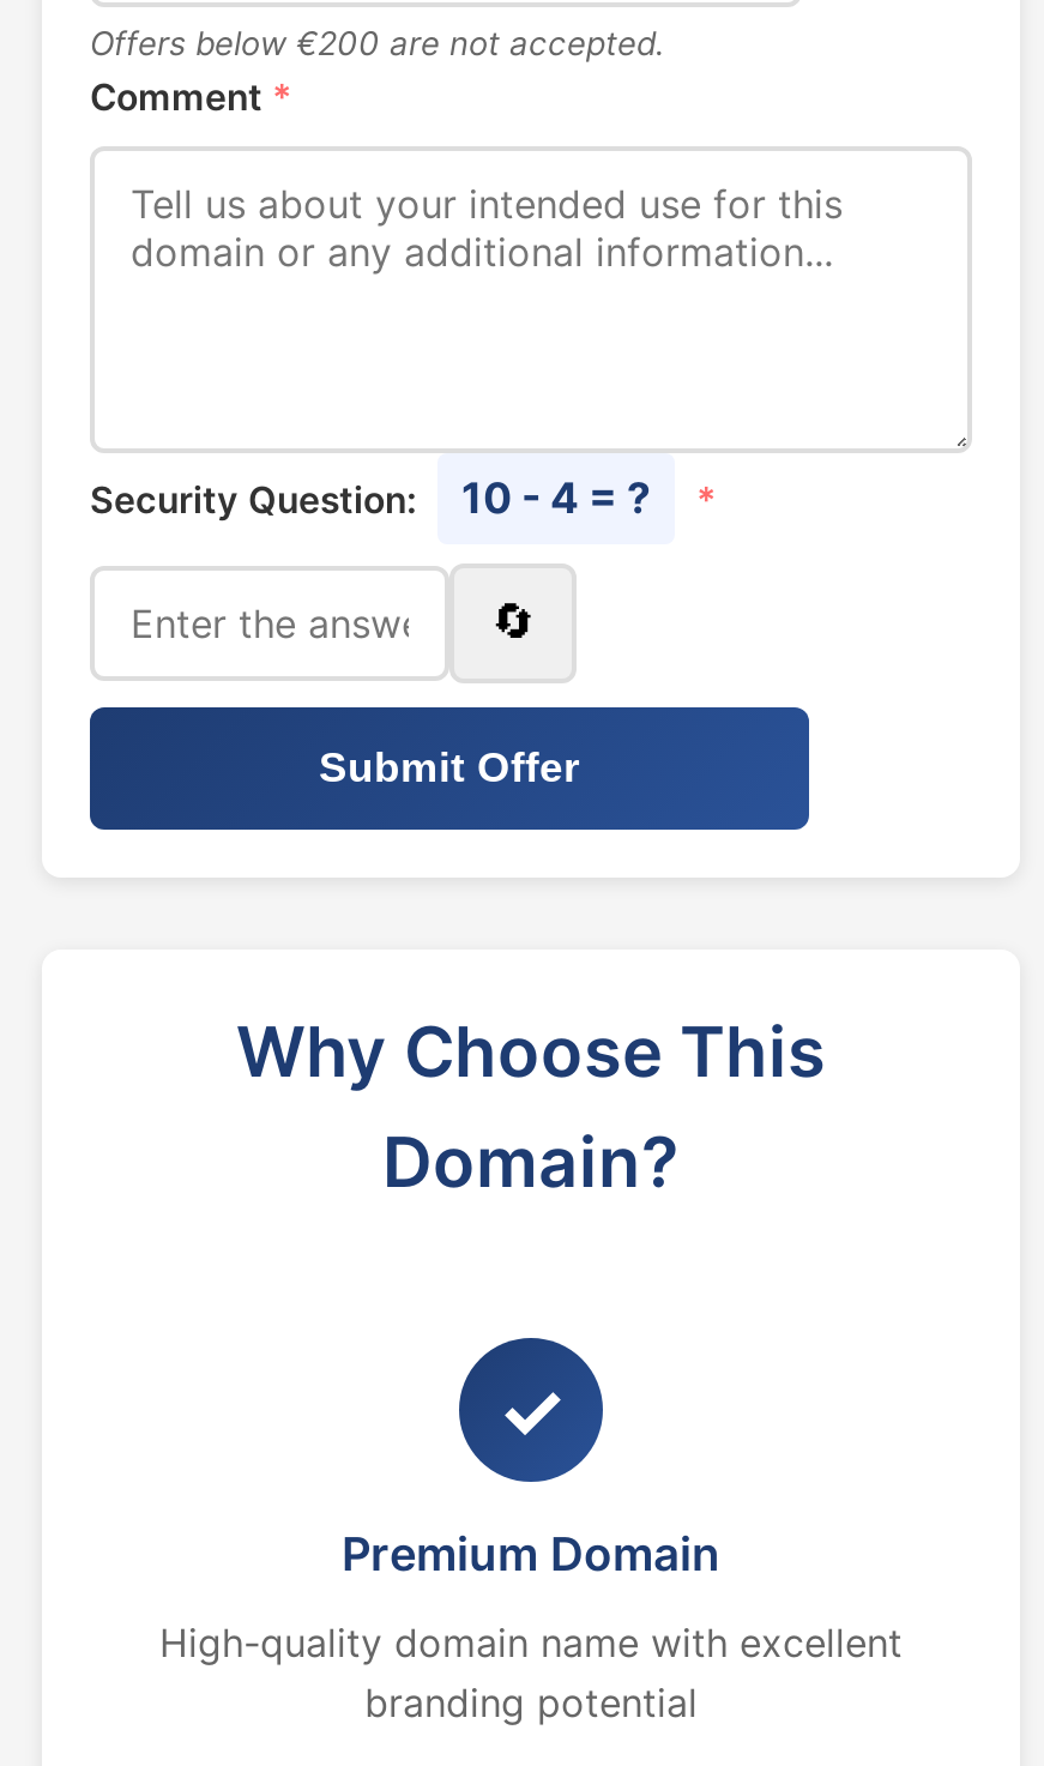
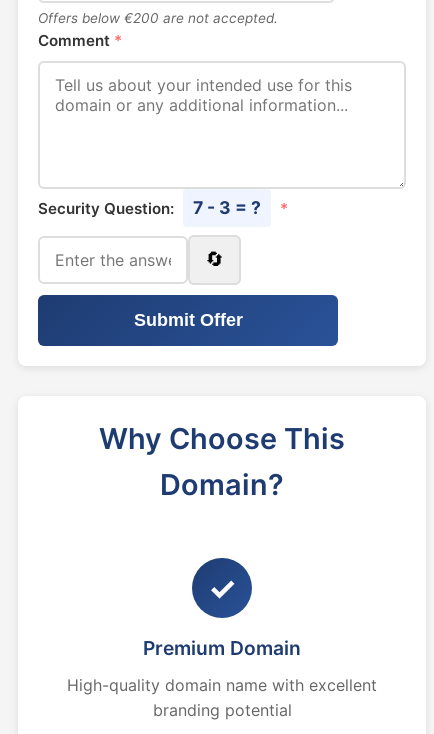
[461,472,651,523] 10 - 4 = ? -> [193,197,261,218] 7 - 3 = ?

